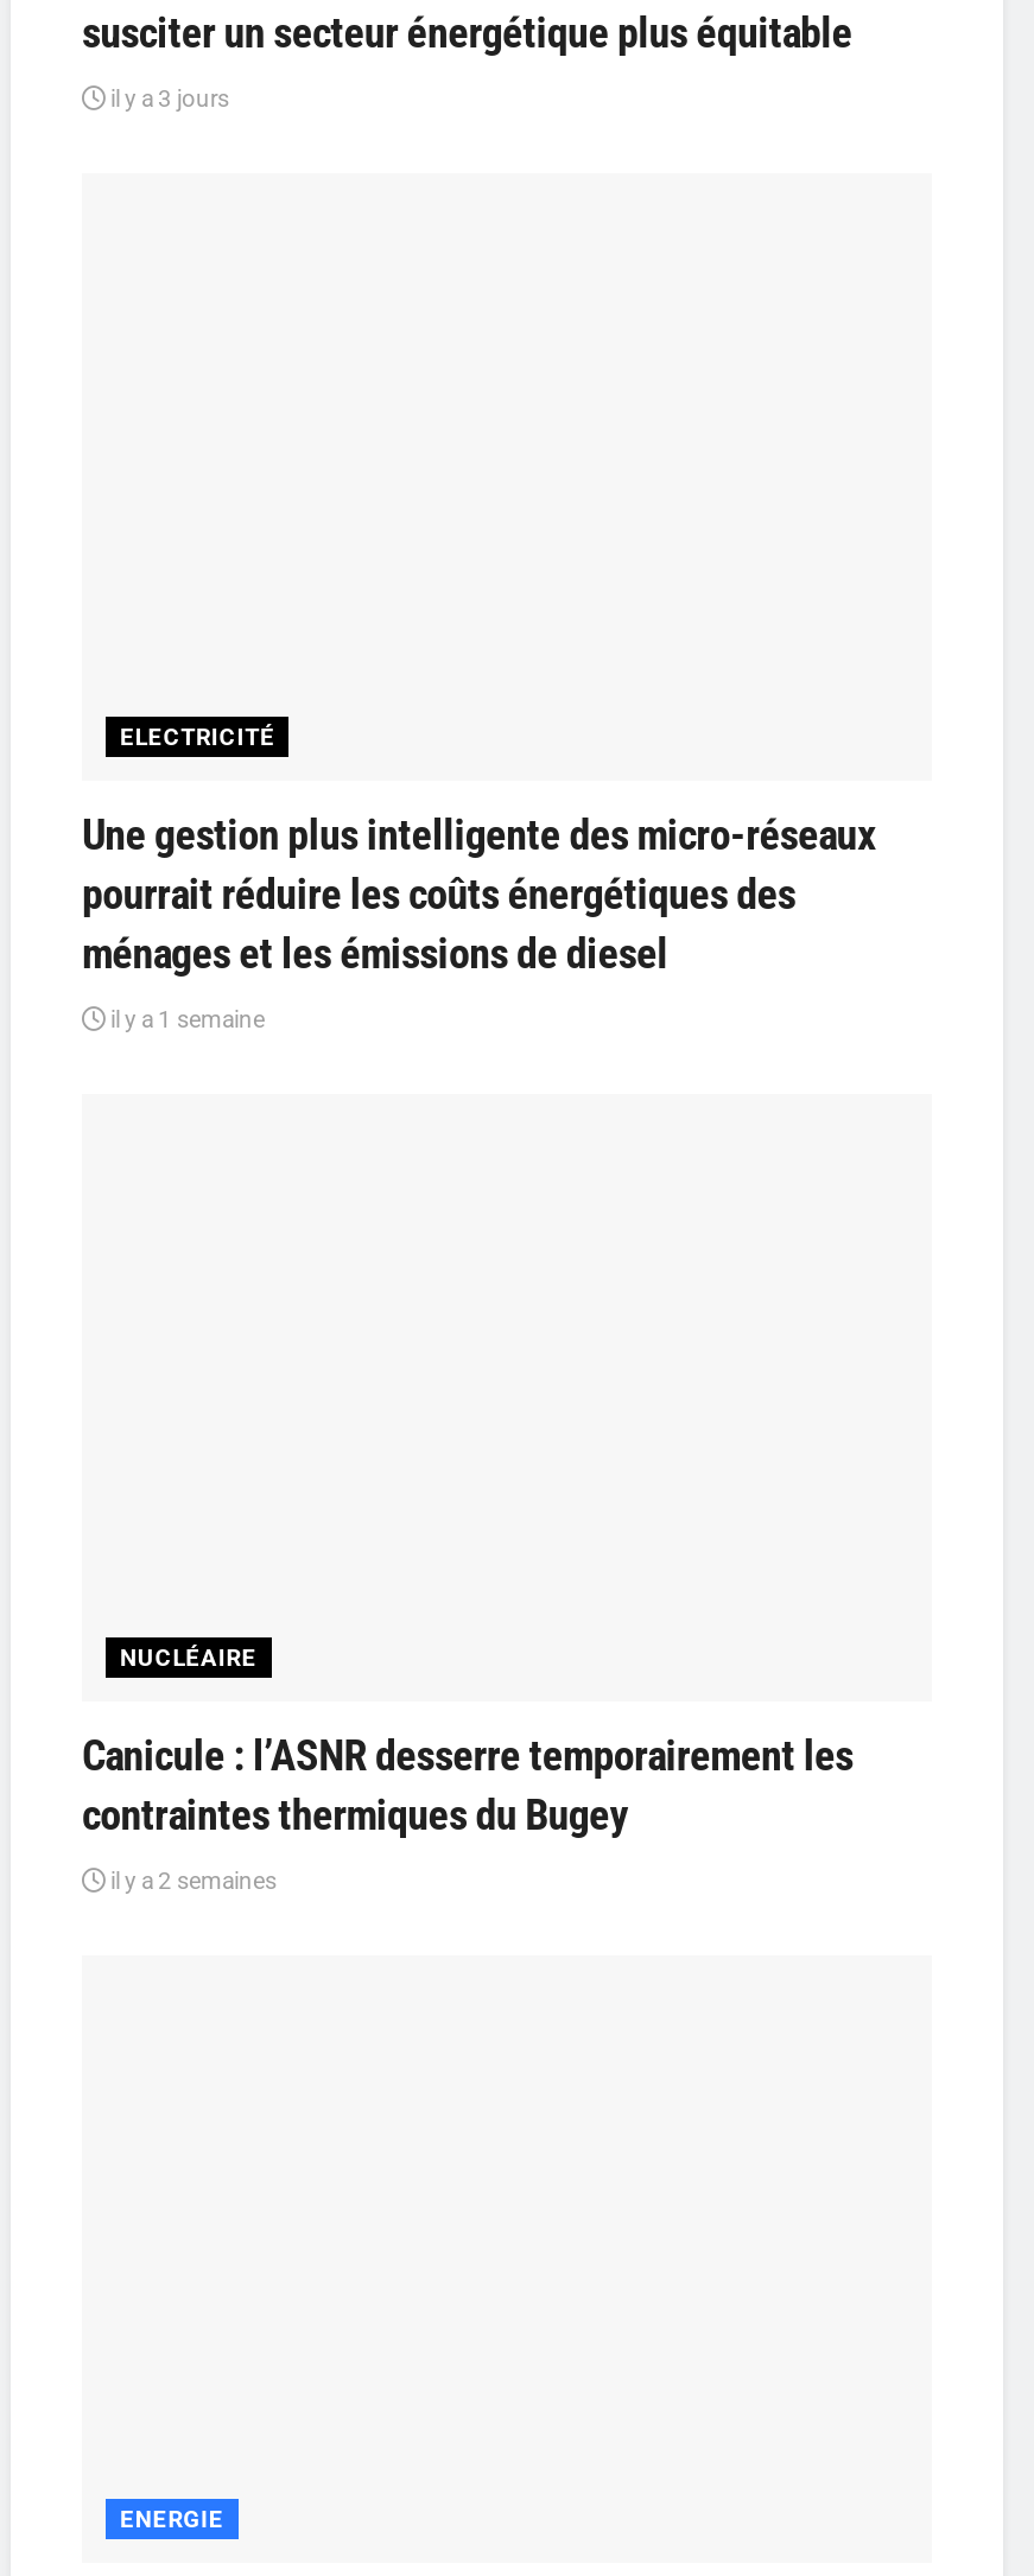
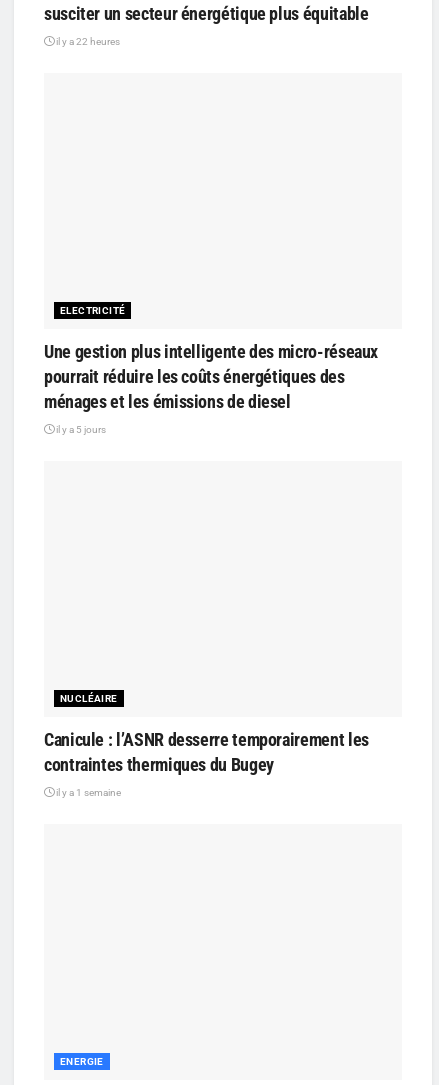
[106,85,229,111] il y a 3 jours -> [54,36,120,47] il y a 22 heures
[106,1005,265,1032] il y a 1 semaine -> [54,424,106,435] il y a 5 jours
[106,1867,277,1893] il y a 2 semaines -> [54,787,121,798] il y a 1 semaine

